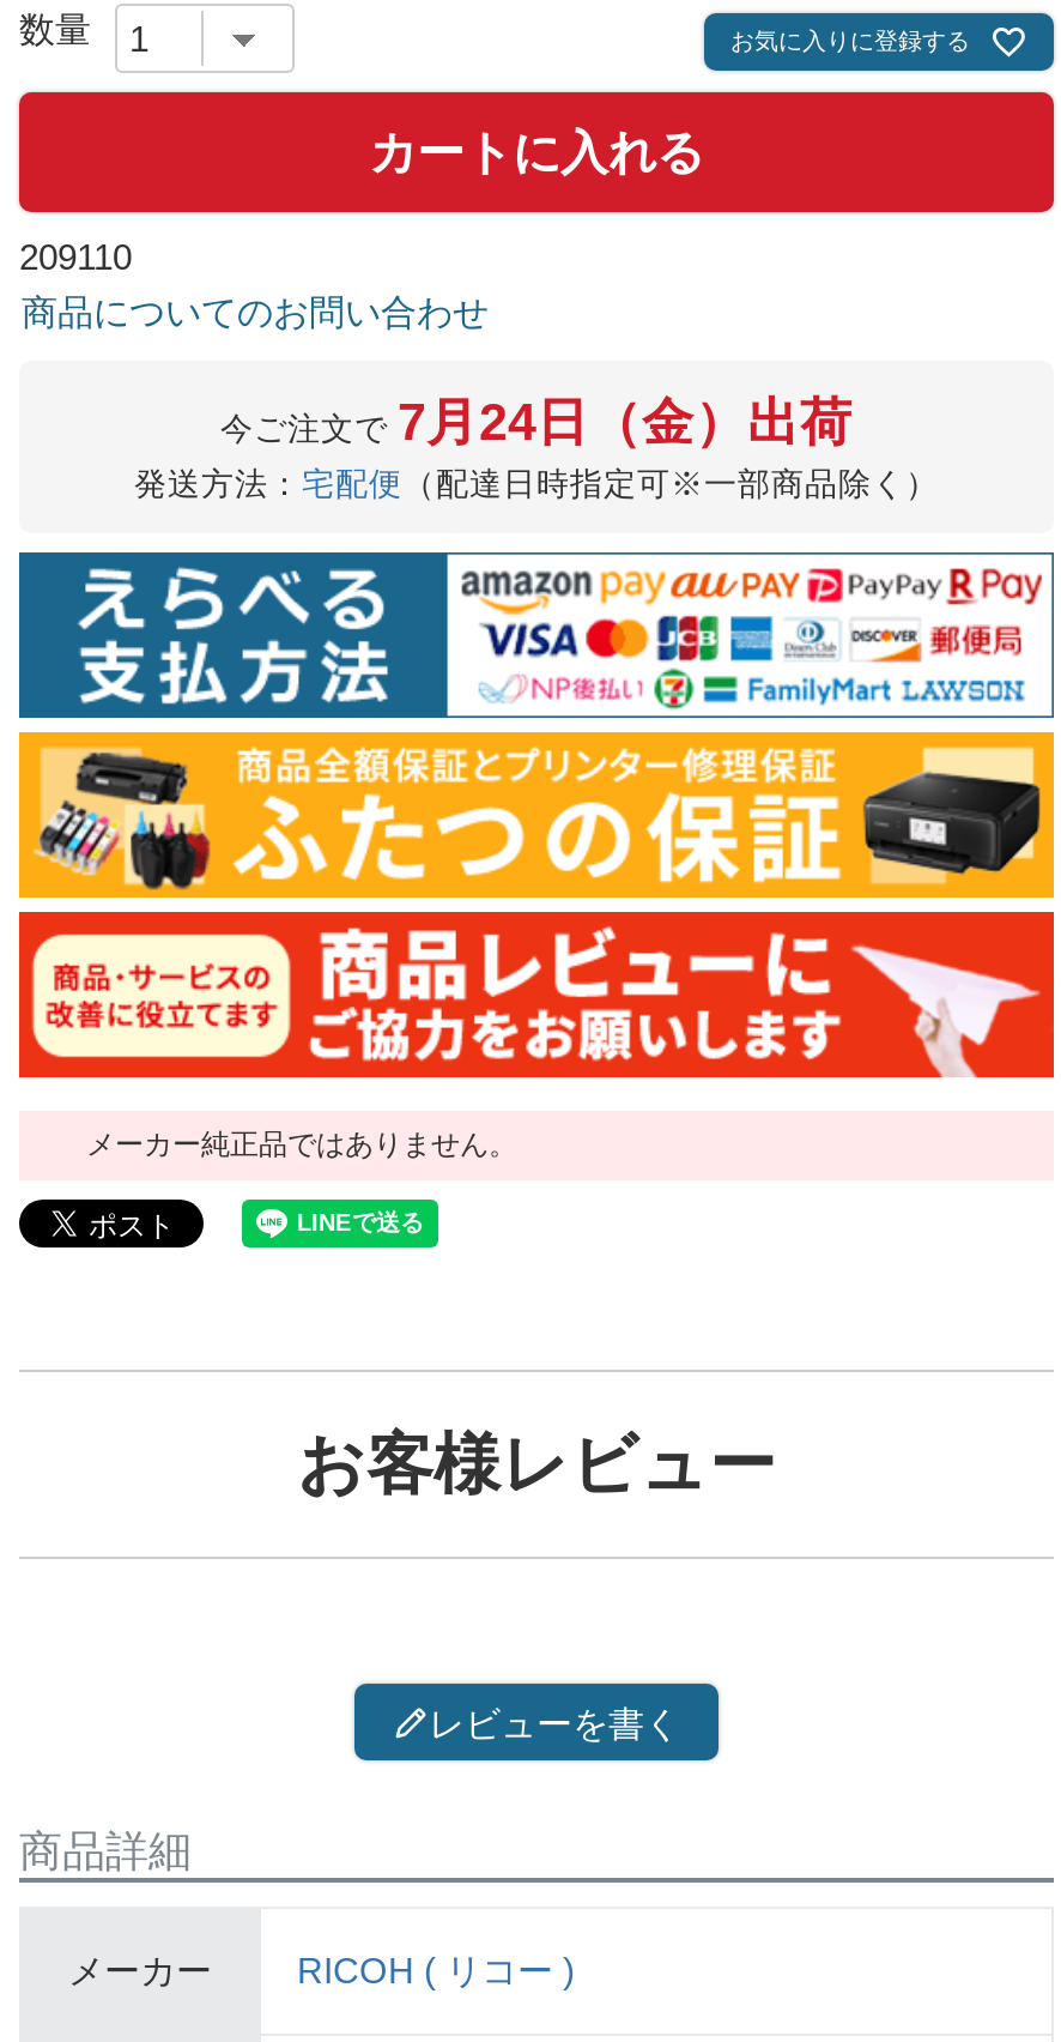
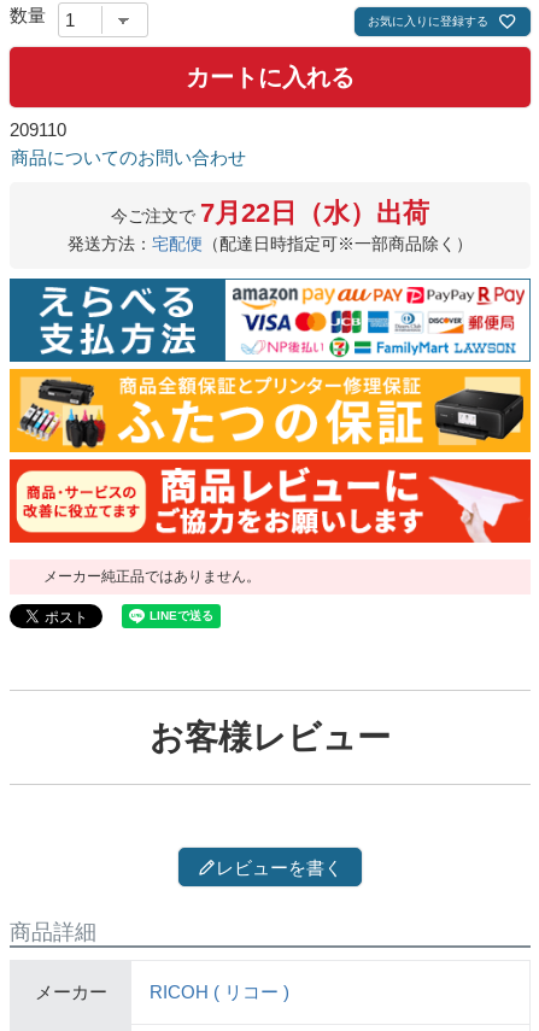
[220,392,853,452] 今ご注文で7月24日（金）出荷 -> [111,198,429,228] 今ご注文で7月22日（水）出荷

